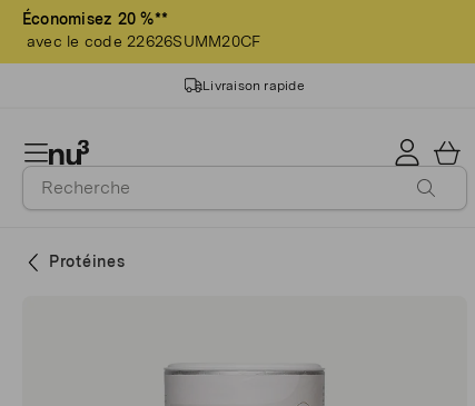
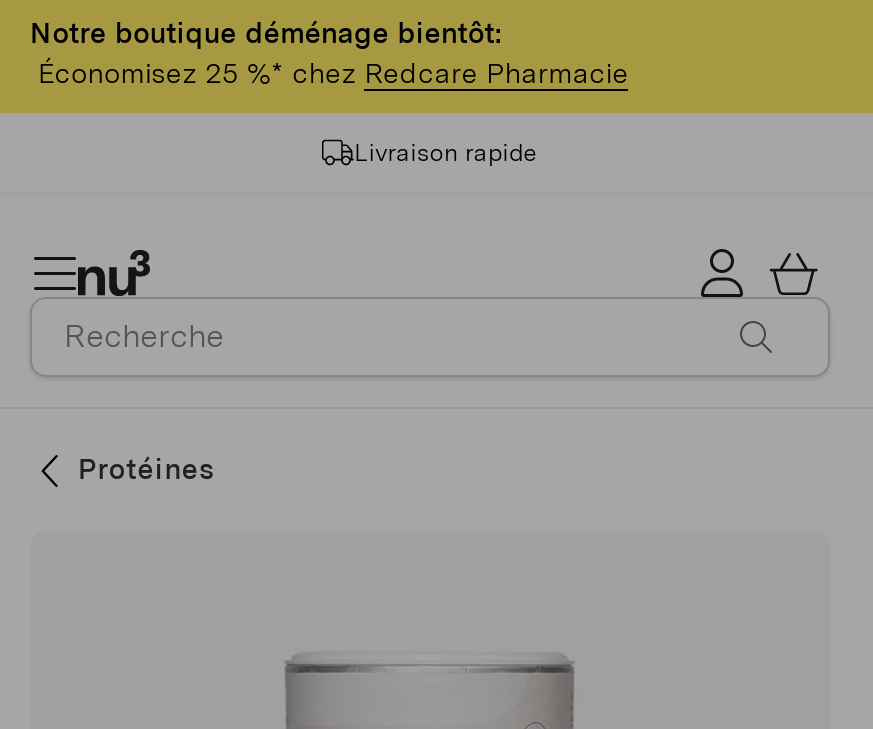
[22,10,261,50] Économisez 20 %** | avec le code 22626SUMM20CF -> [30,17,629,89] Notre boutique déménage bientôt: | Économisez 25 %* chez Redcare Pharmacie

